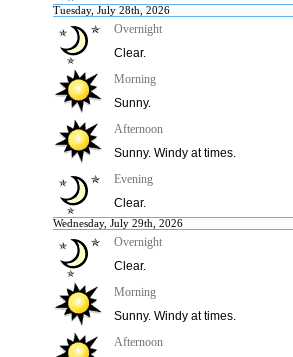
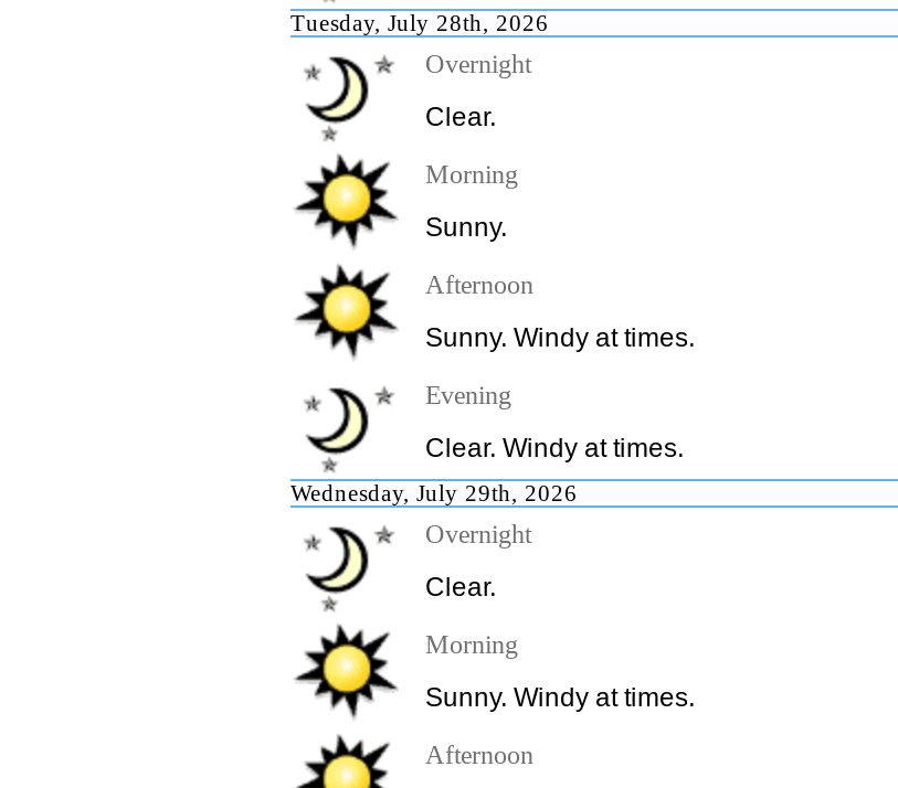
[114,196,146,210] Clear. -> [425,433,684,464] Clear. Windy at times.

